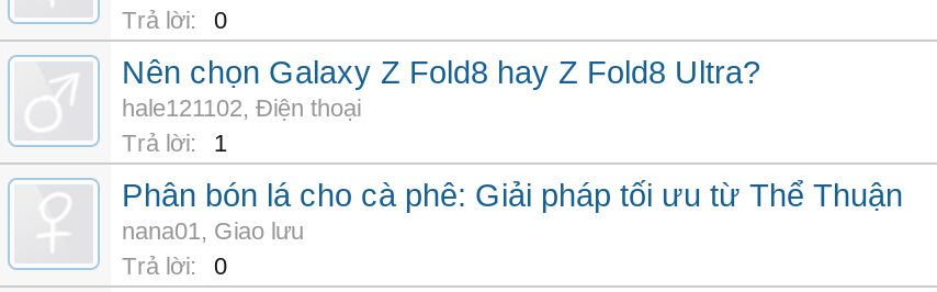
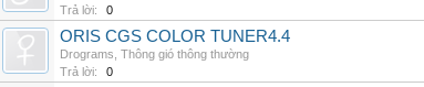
[122,55,903,244] Nên chọn Galaxy Z Fold8 hay Z Fold8 Ultra? | hale121102, Điện thoại | Trả lời: | 1 | Phân bón lá cho cà phê: Giải pháp tối ưu từ Thể Thuận | nana01, Giao lưu -> [60,28,290,61] ORIS CGS COLOR TUNER4.4 | Drograms, Thông gió thông thường

